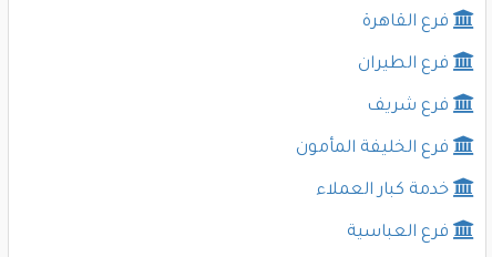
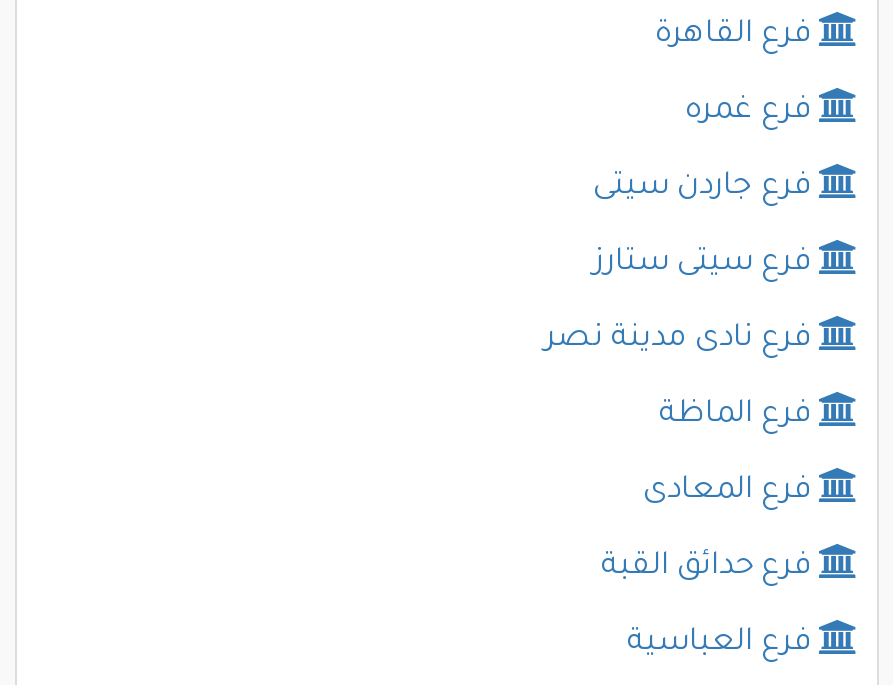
[296,55,449,201] فرع الطيران | فرع شريف | فرع الخليفة المأمون | خدمة كبار العملاء -> [545,95,811,585] فرع غمره | فرع جاردن سيتى | فرع سيتى ستارز | فرع نادى مدينة نصر | فرع الماظة | فرع المعادى | فرع حدائق القبة

